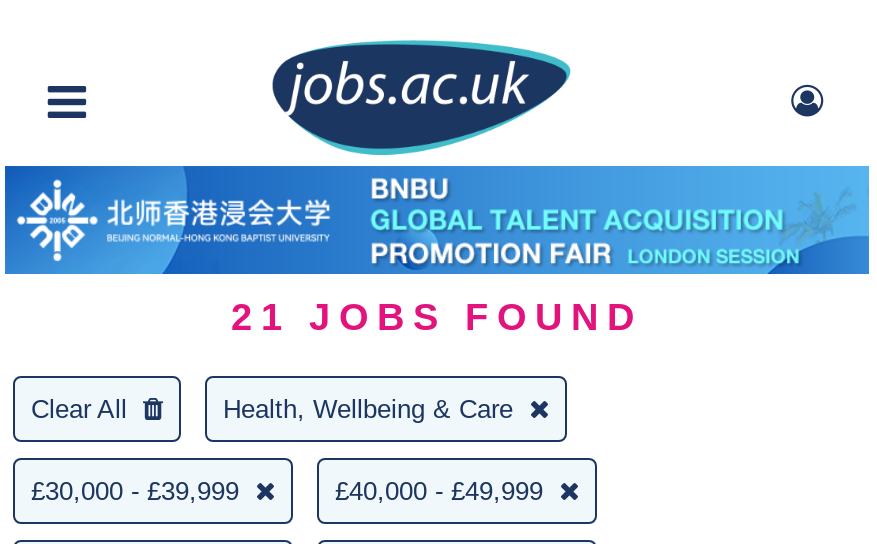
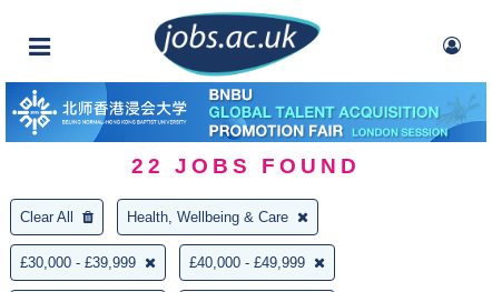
[231,295,643,337] 21 JOBS FOUND -> [131,154,361,177] 22 JOBS FOUND

